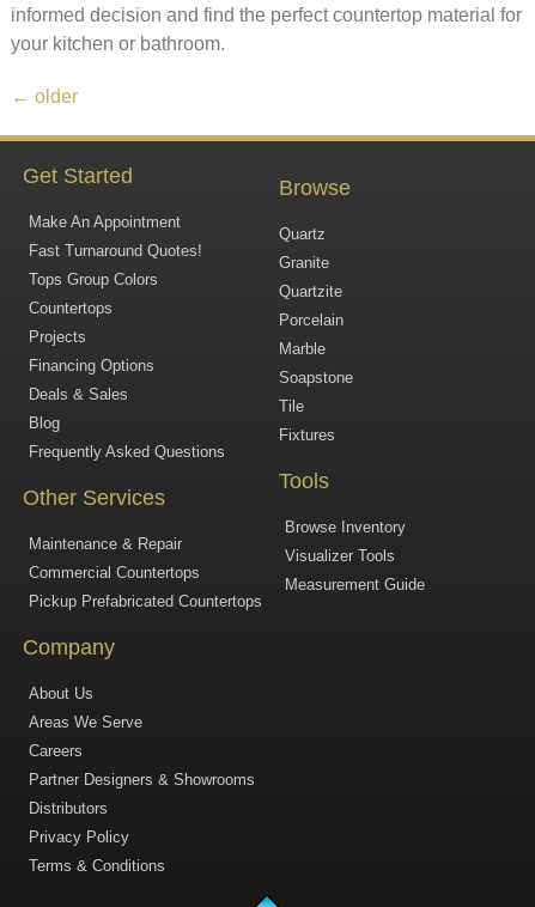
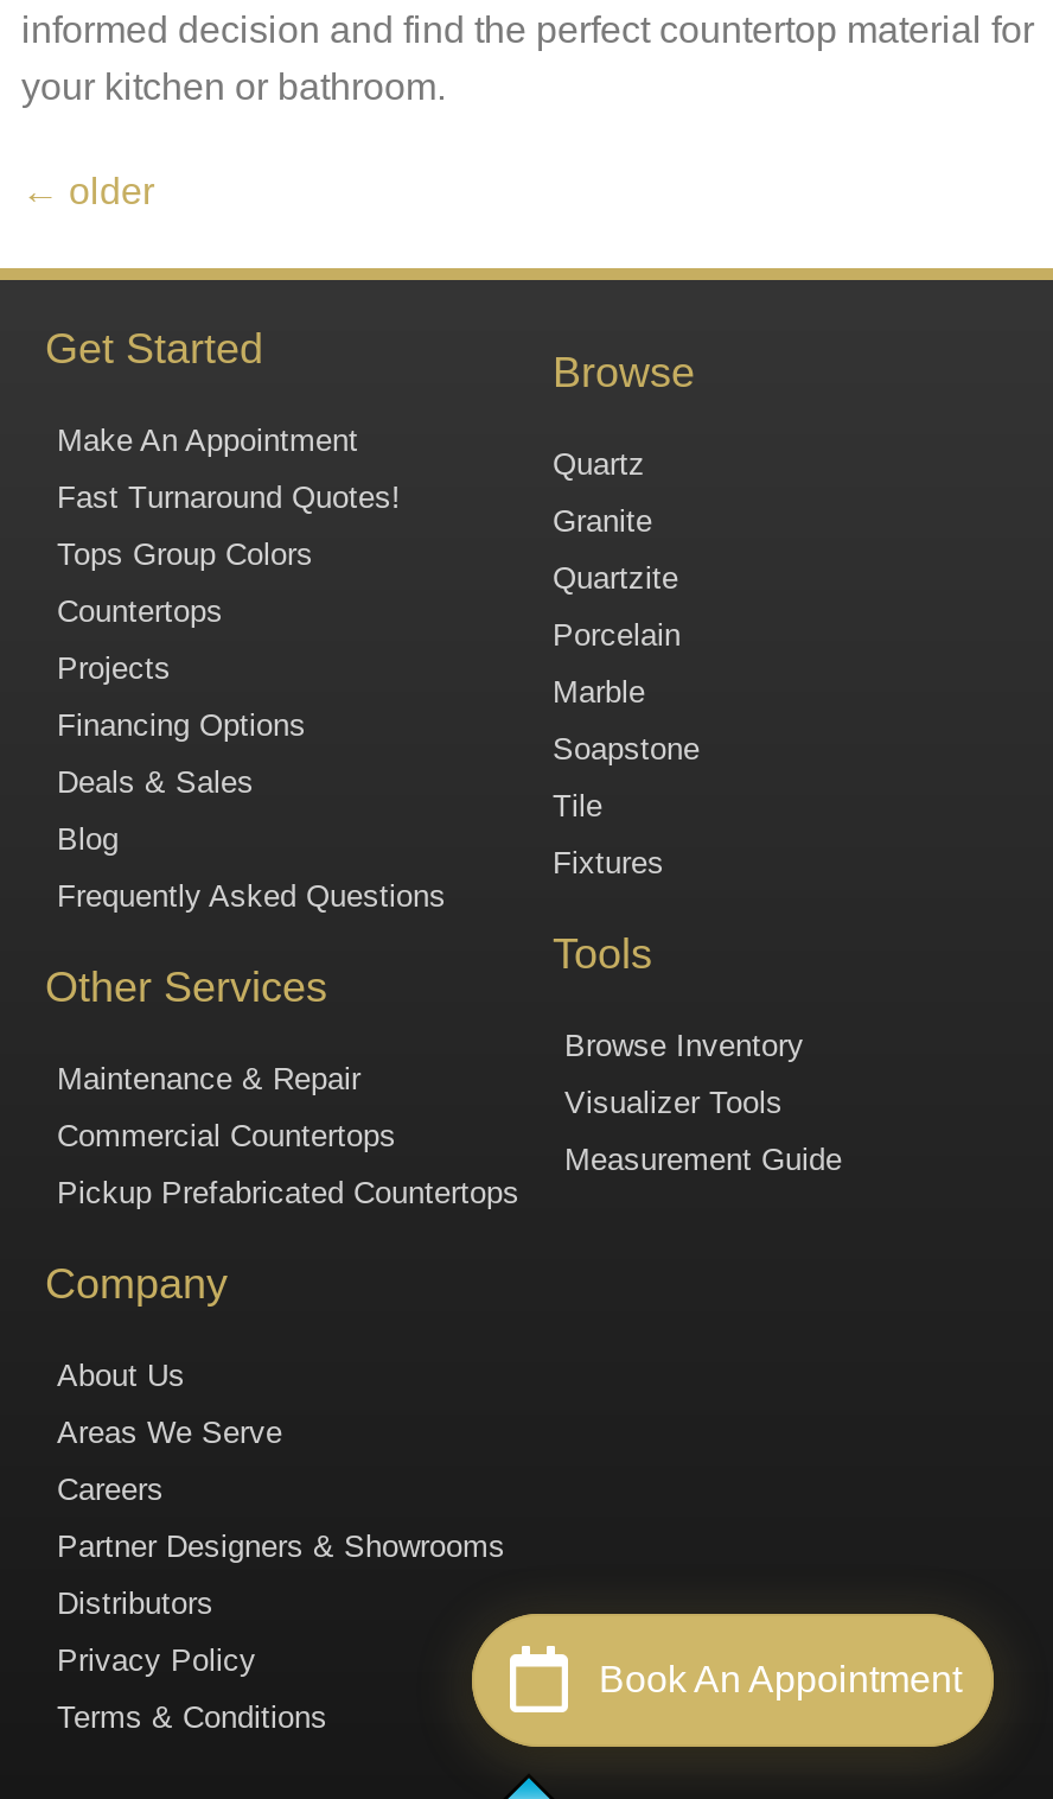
none -> [470,1612,996,1752] [image]

